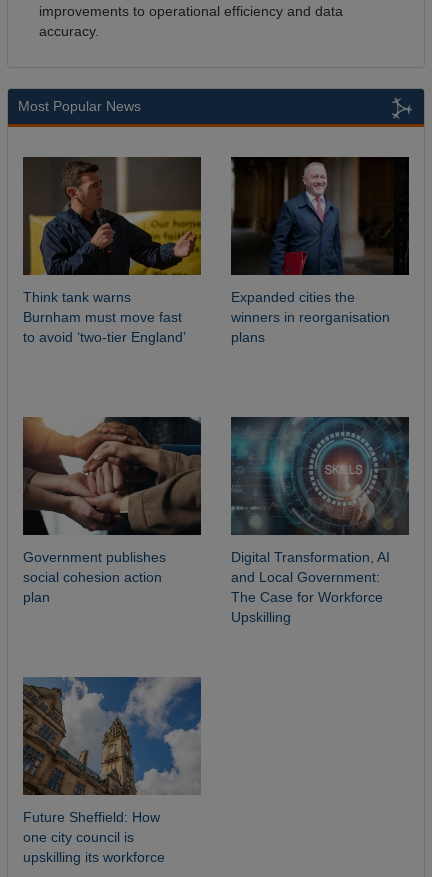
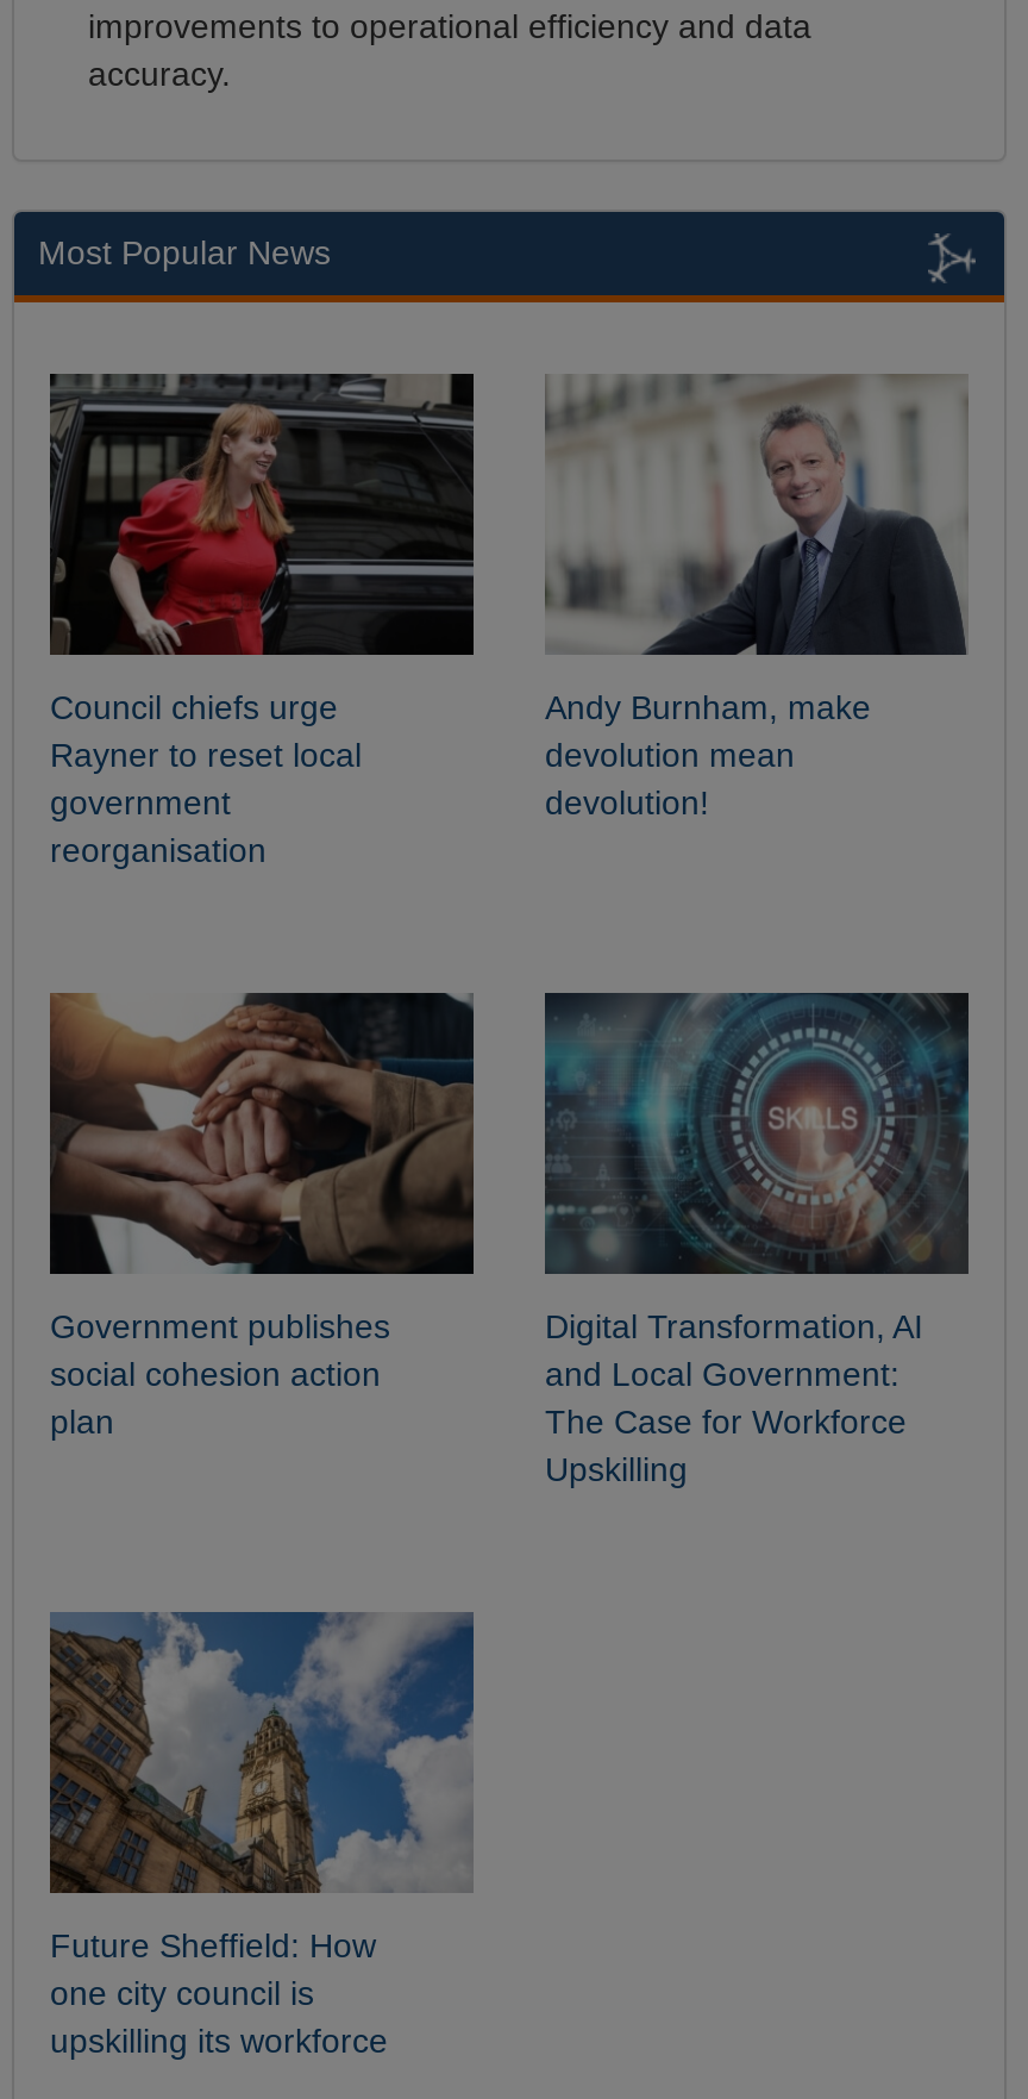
[23,157,202,345] [image] | Think tank warns | Burnham must move fast | to avoid ‘two-tier England’ -> [50,371,476,870] [image] | Council chiefs urge | Rayner to reset local | government | reorganisation
[230,156,410,345] [image] | Expanded cities the | winners in reorganisation | plans -> [545,374,969,823] [image] | Andy Burnham, make | devolution mean | devolution!

